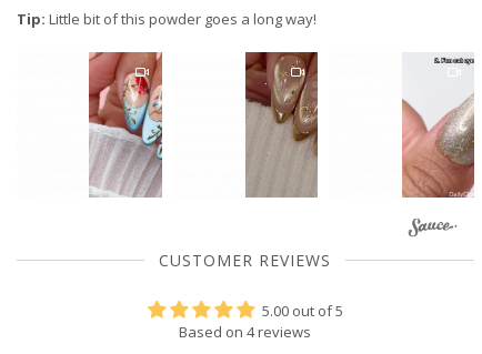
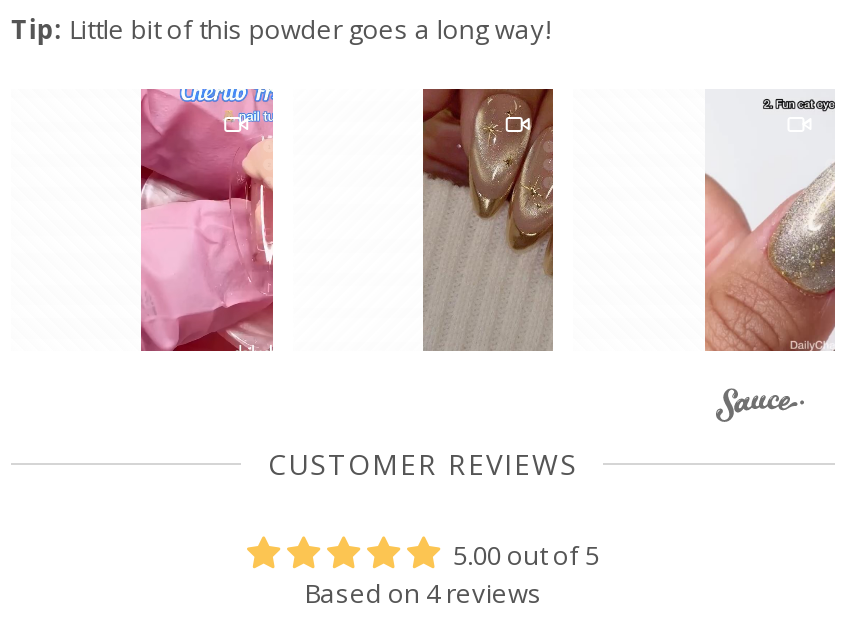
[88,51,163,198] [image] -> [139,87,275,353] [image]

